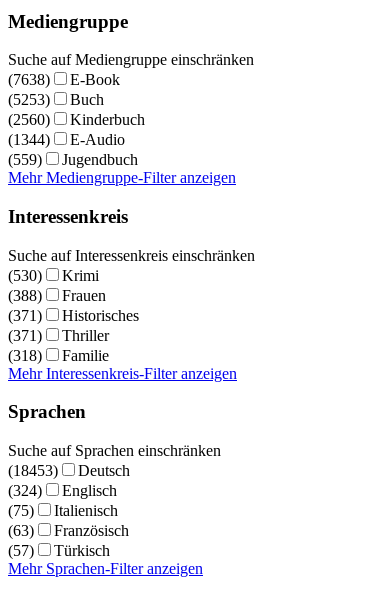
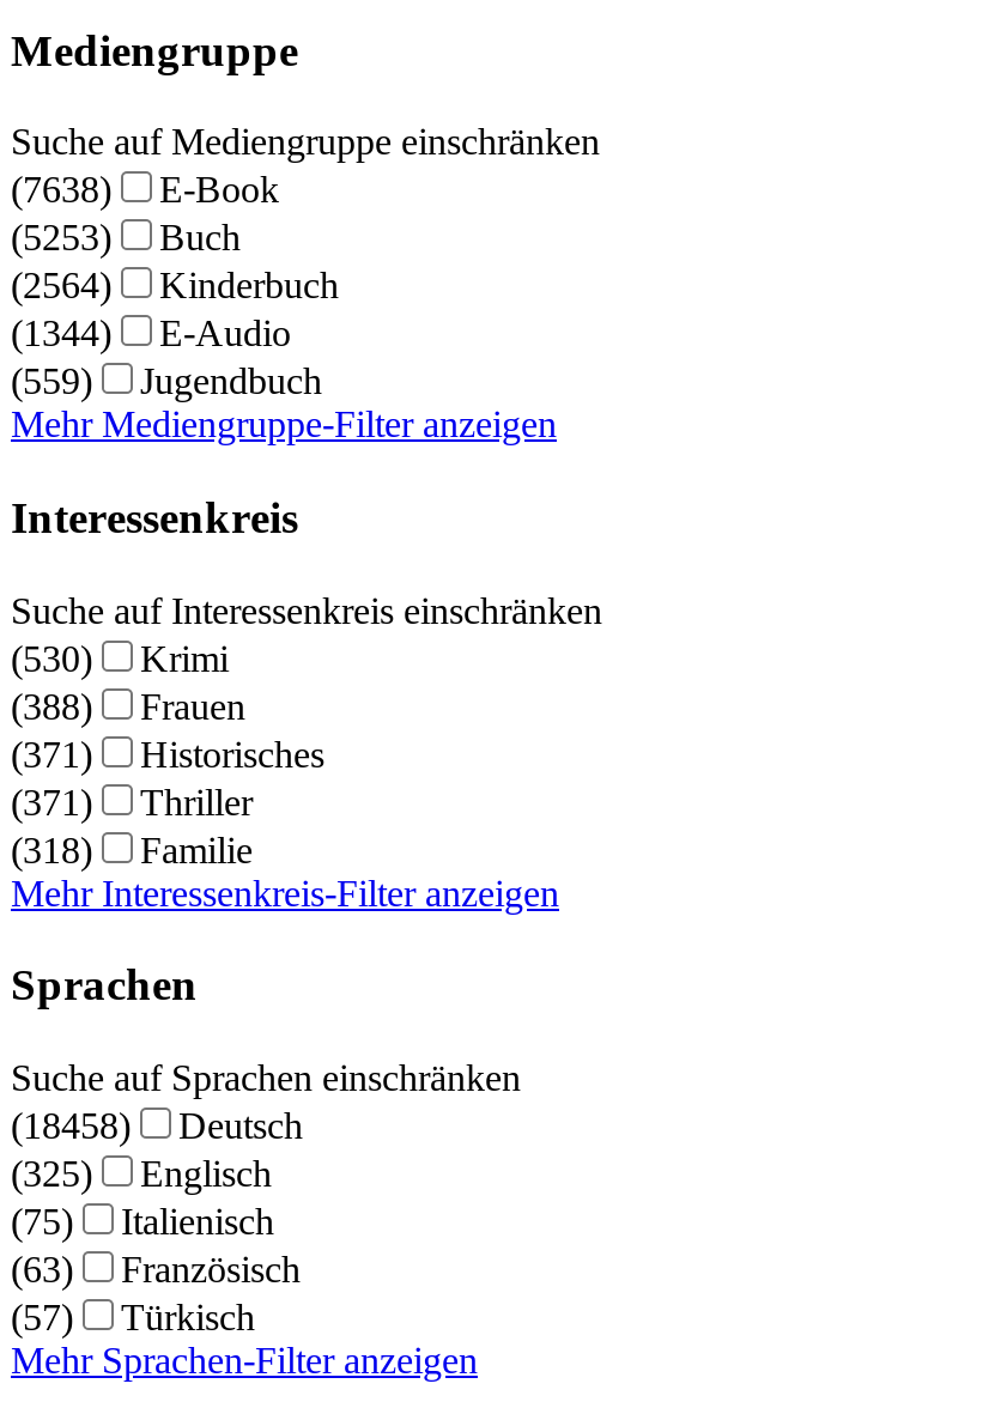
[8,111,145,128] (2560) Kinderbuch -> [11,265,339,306] (2564) Kinderbuch
[8,462,130,479] (18453) Deutsch -> [11,1106,303,1146] (18458) Deutsch
[8,482,117,499] (324) Englisch -> [11,1153,272,1194] (325) Englisch

